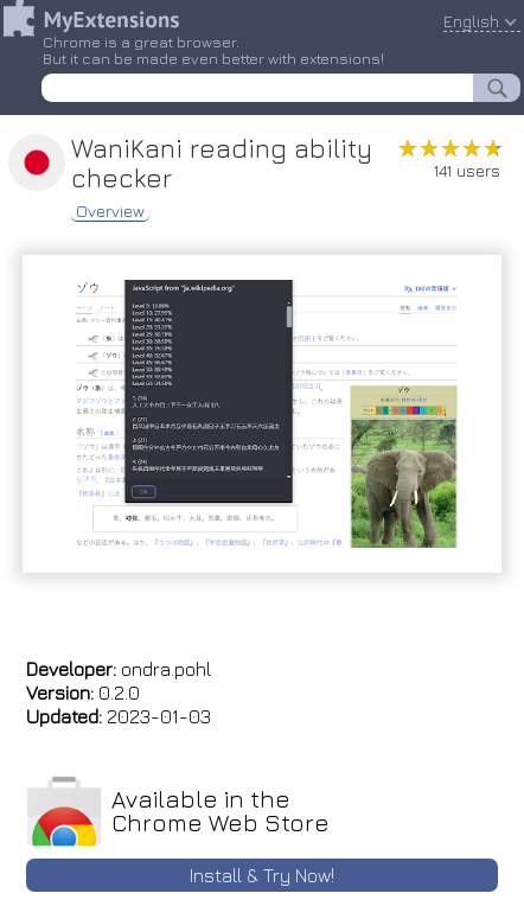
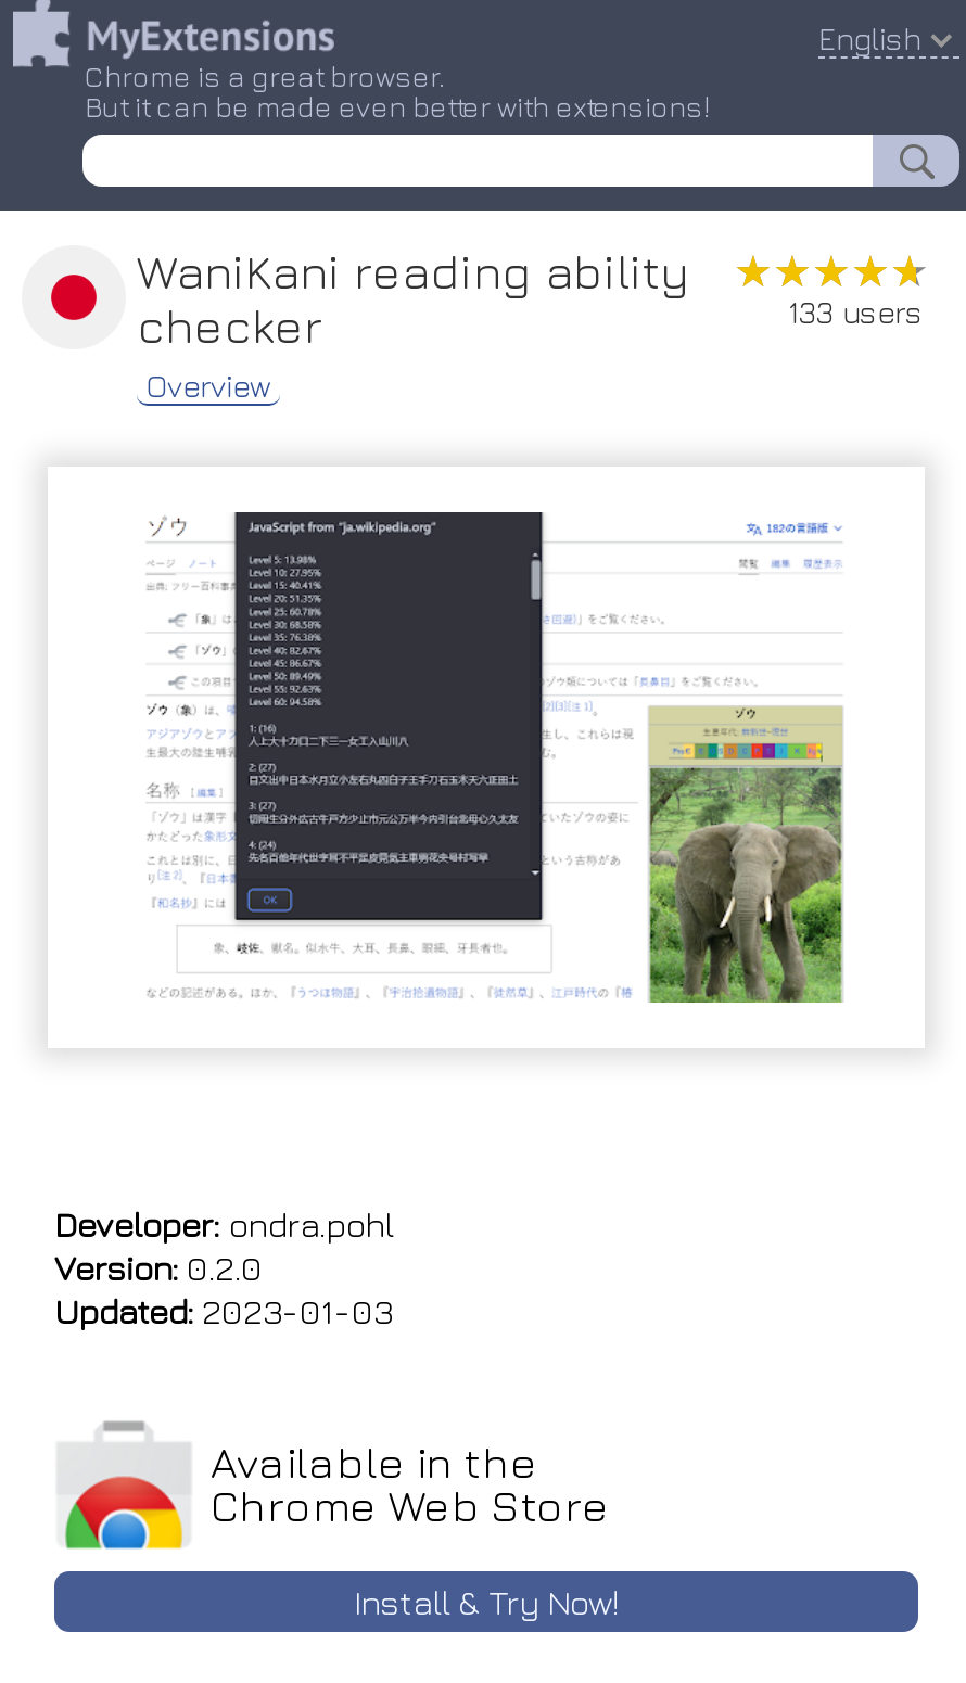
[433,160,500,180] 141 users -> [788,293,923,330] 133 users

